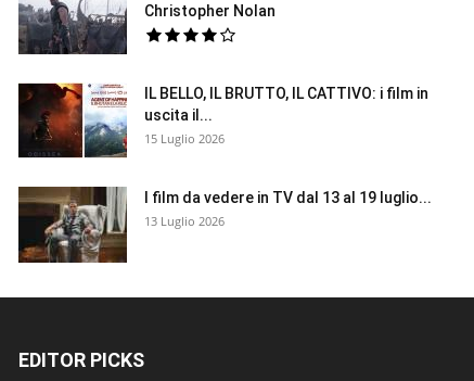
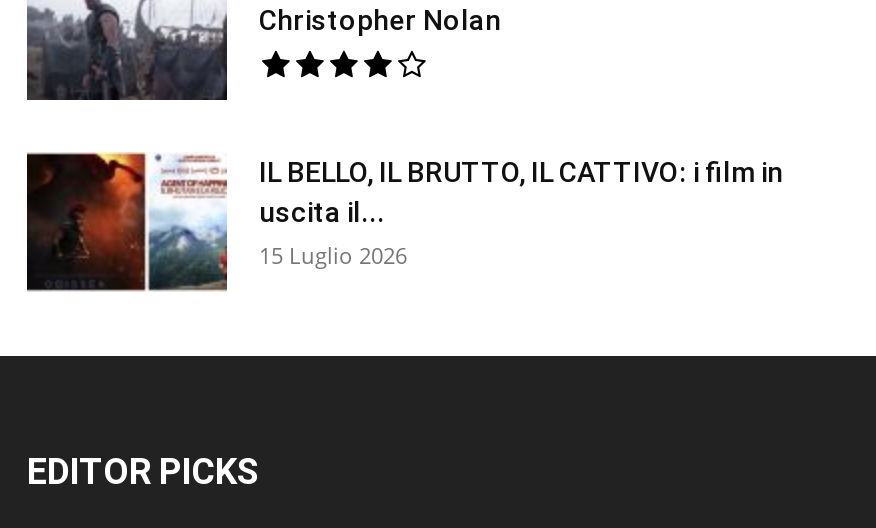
[18,186,432,264] [image] | I film da vedere in TV dal 13 al 19 luglio... | 13 Luglio 2026 -> none

